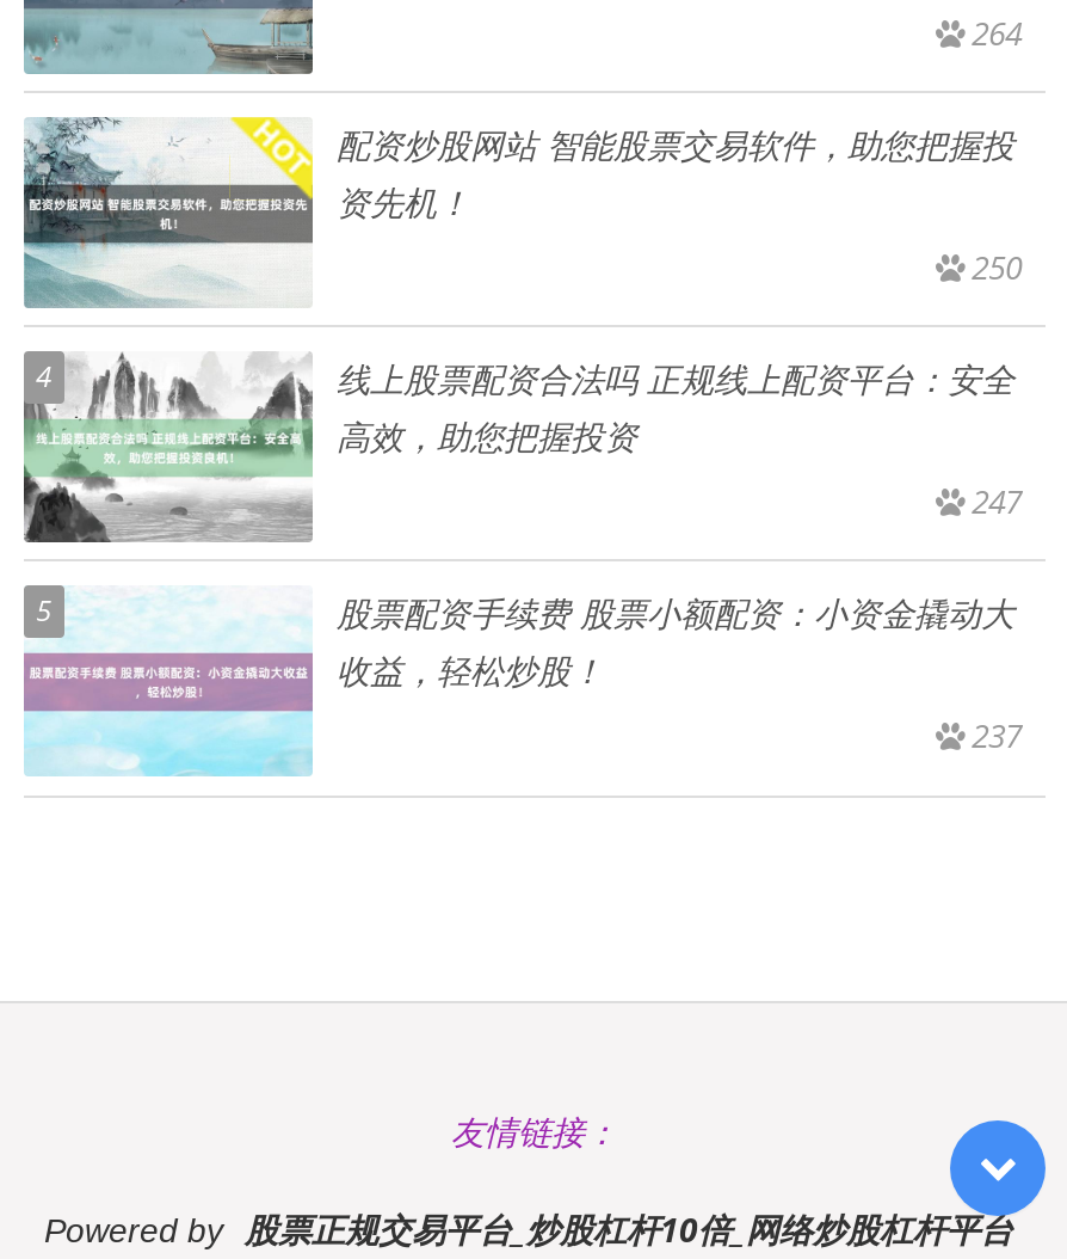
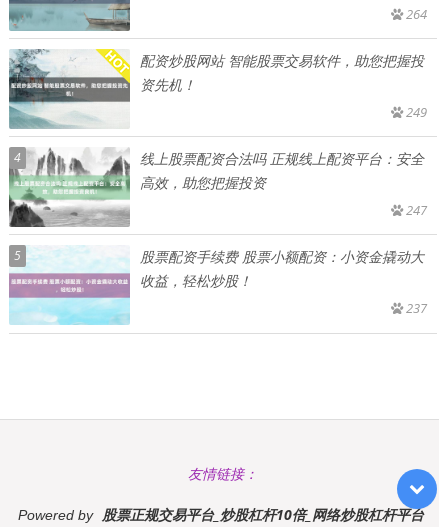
[972,247,1022,290] 250 -> [406,103,427,121] 249

